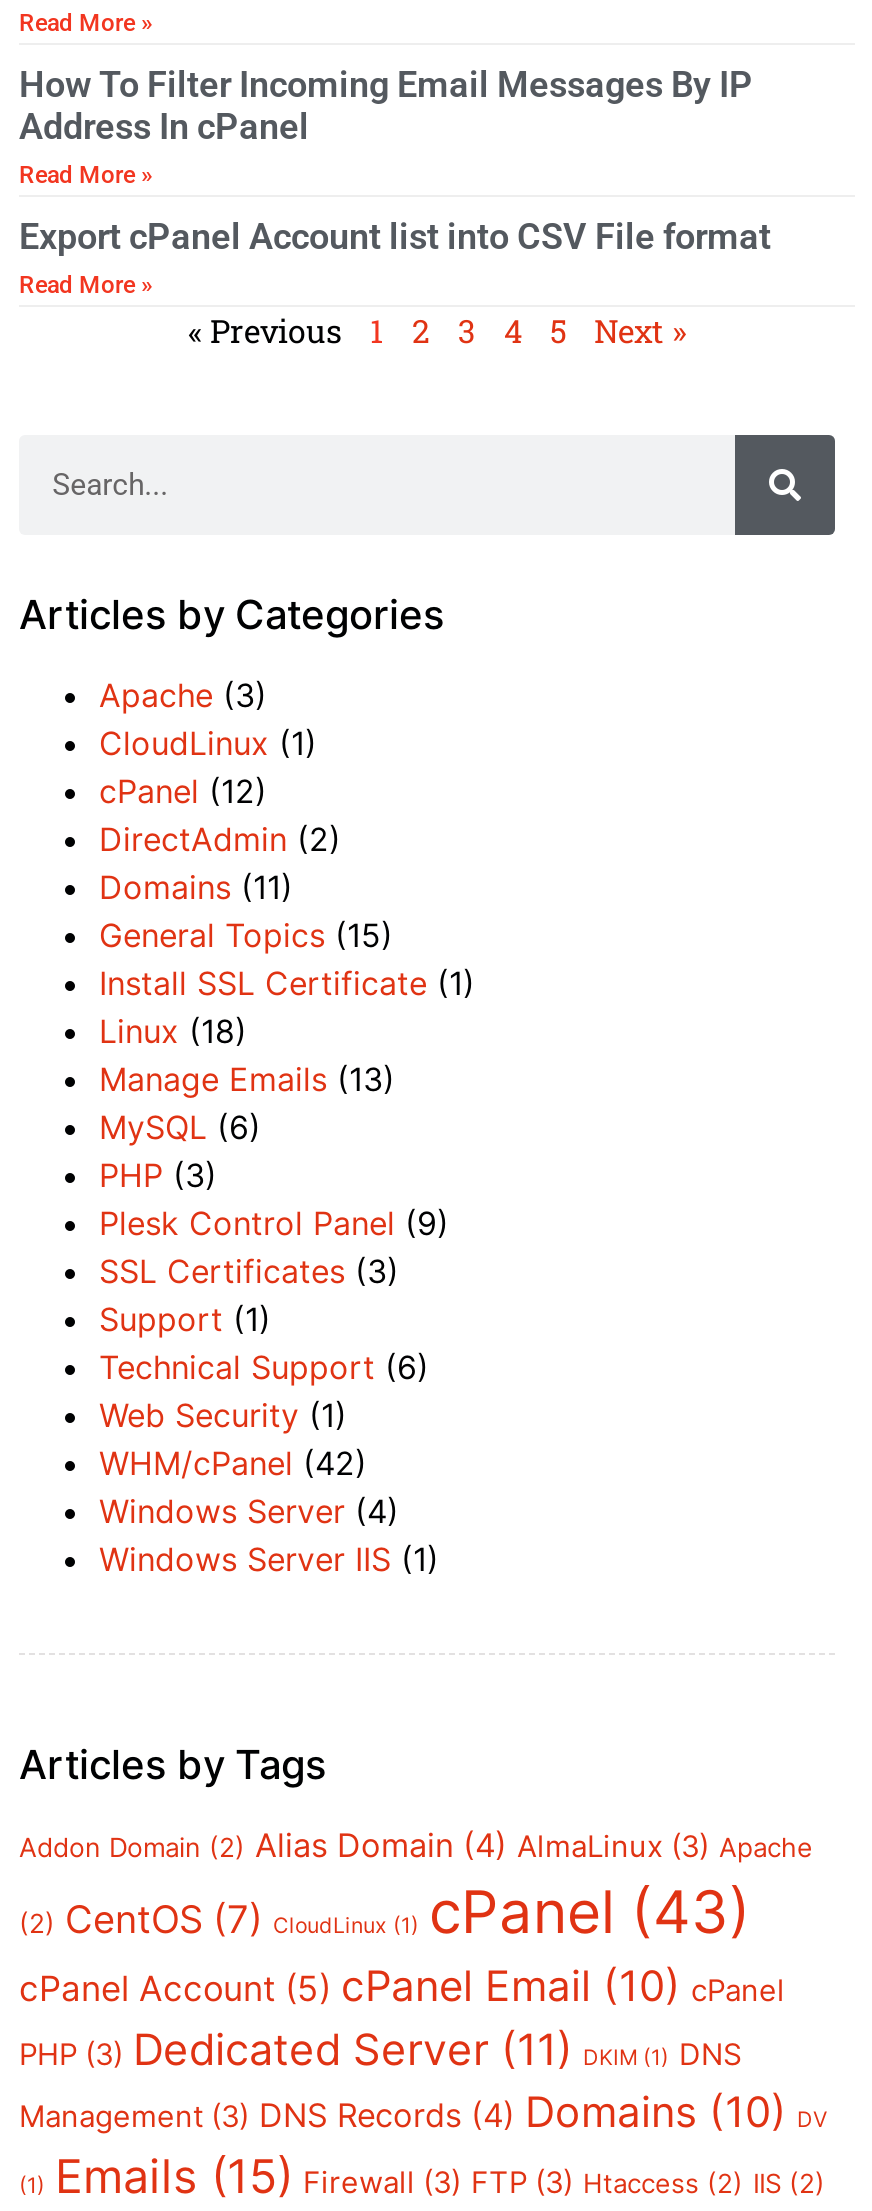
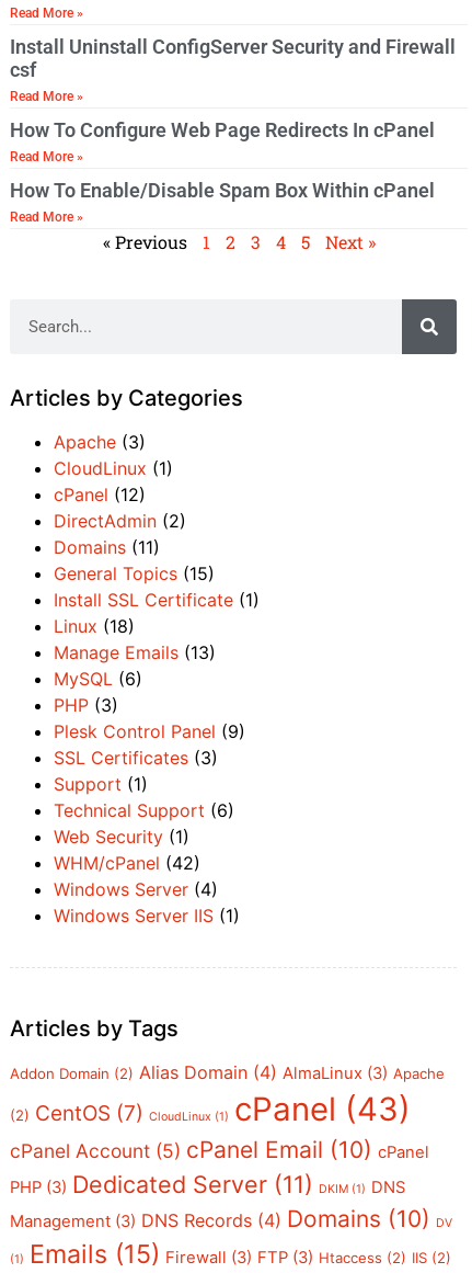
[19,63,753,147] How To Filter Incoming Email Messages By IP | Address In cPanel -> [10,35,456,81] Install Uninstall ConfigServer Security and Firewall | csf
[19,215,771,257] Export cPanel Account list into CSV File format -> [10,119,435,202] How To Configure Web Page Redirects In cPanel | Read More » | How To Enable/Disable Spam Box Within cPanel

